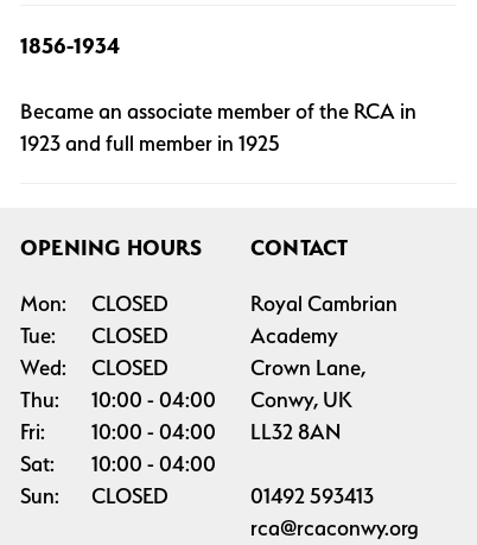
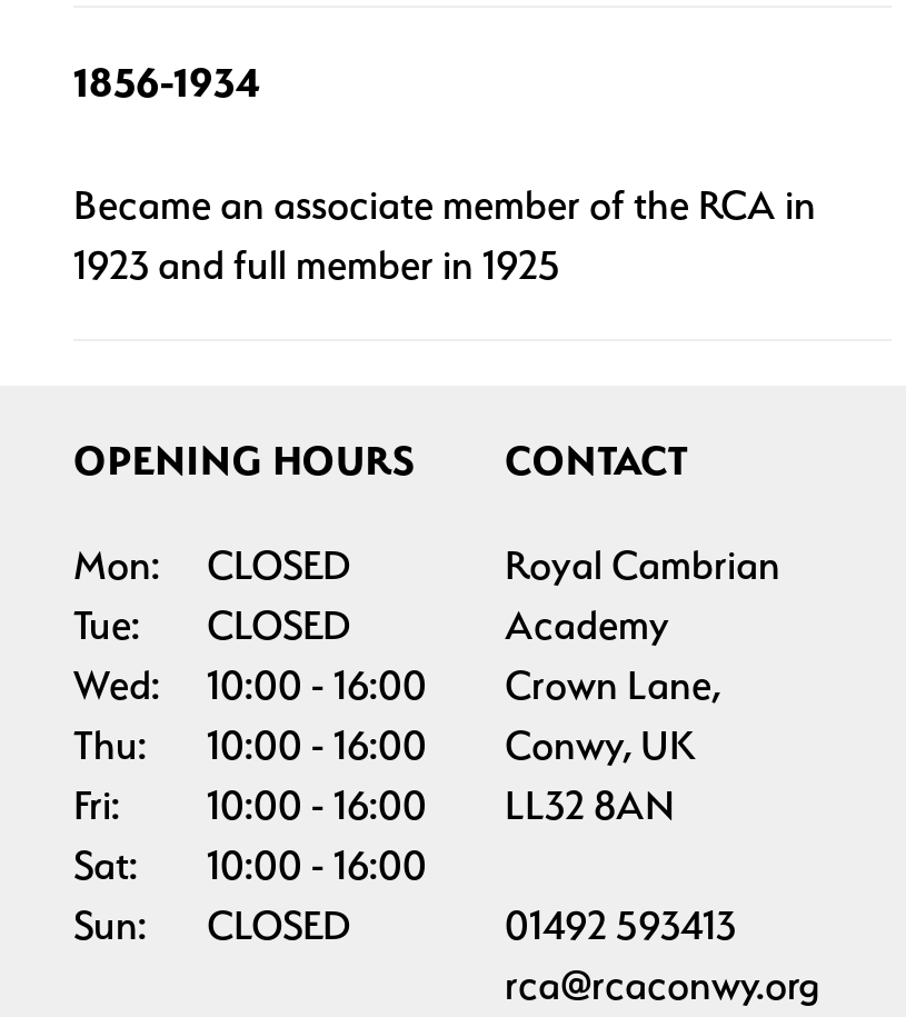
[91,355,168,380] CLOSED -> [207,661,427,707] 10:00 16:00
[20,387,352,412] Thu: 10:00 04:00 Conwy, UK -> [73,721,696,767] Thu: 10:00 16:00 Conwy, UK
[20,419,341,444] Fri: 10:00 04:00 LL32 8AN -> [73,781,674,827] Fri: 10:00 16:00 LL32 8AN
[20,451,216,476] Sat: 10:00 04:00 -> [73,841,427,887] Sat: 10:00 16:00

